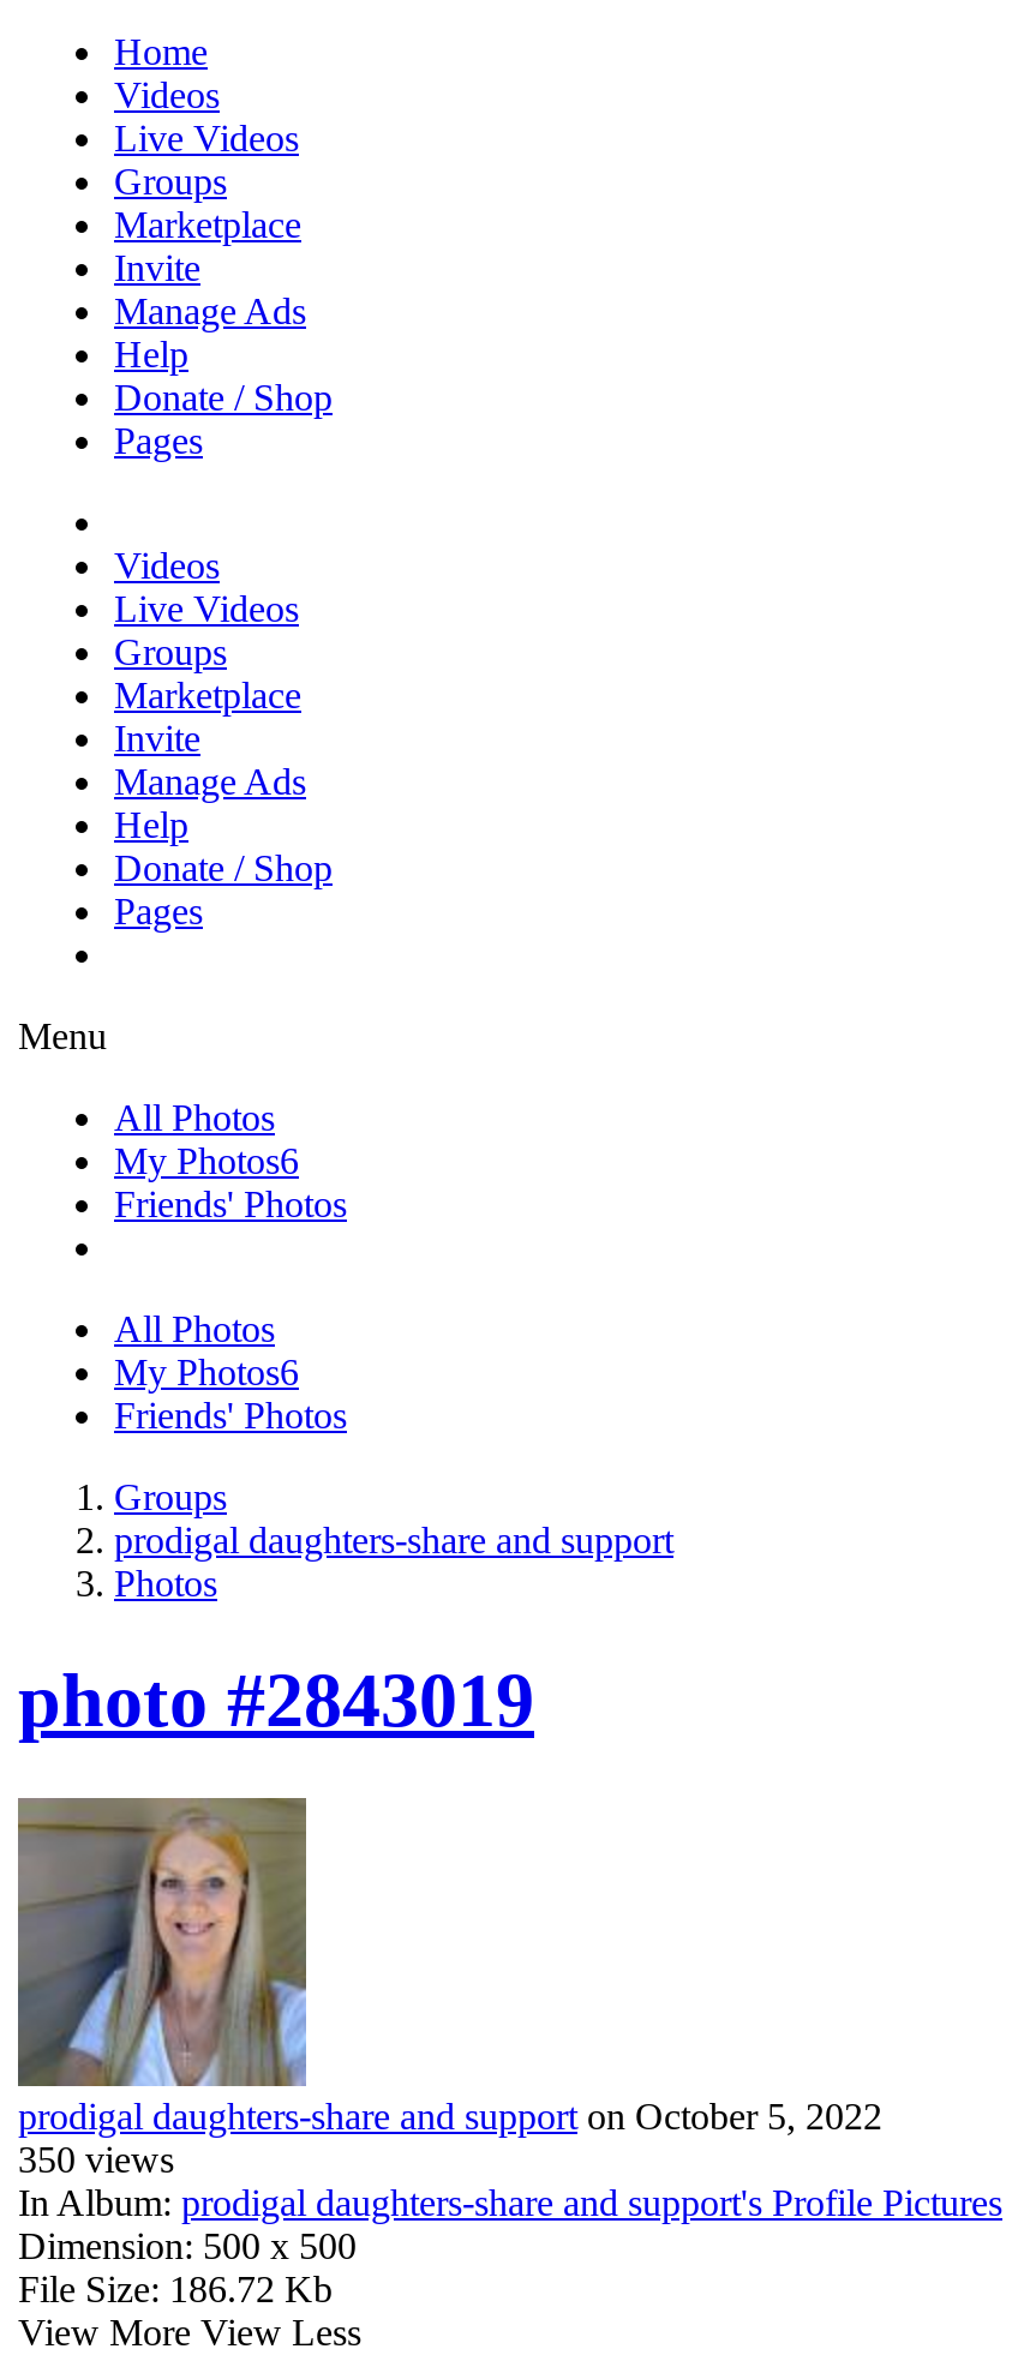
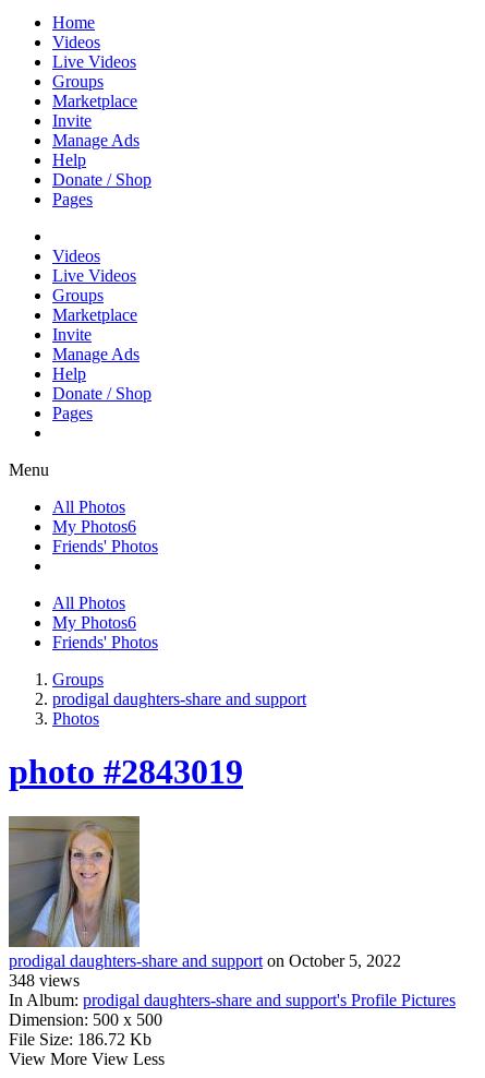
[18,2139,174,2180] 350 views -> [9,971,80,990] 348 views

